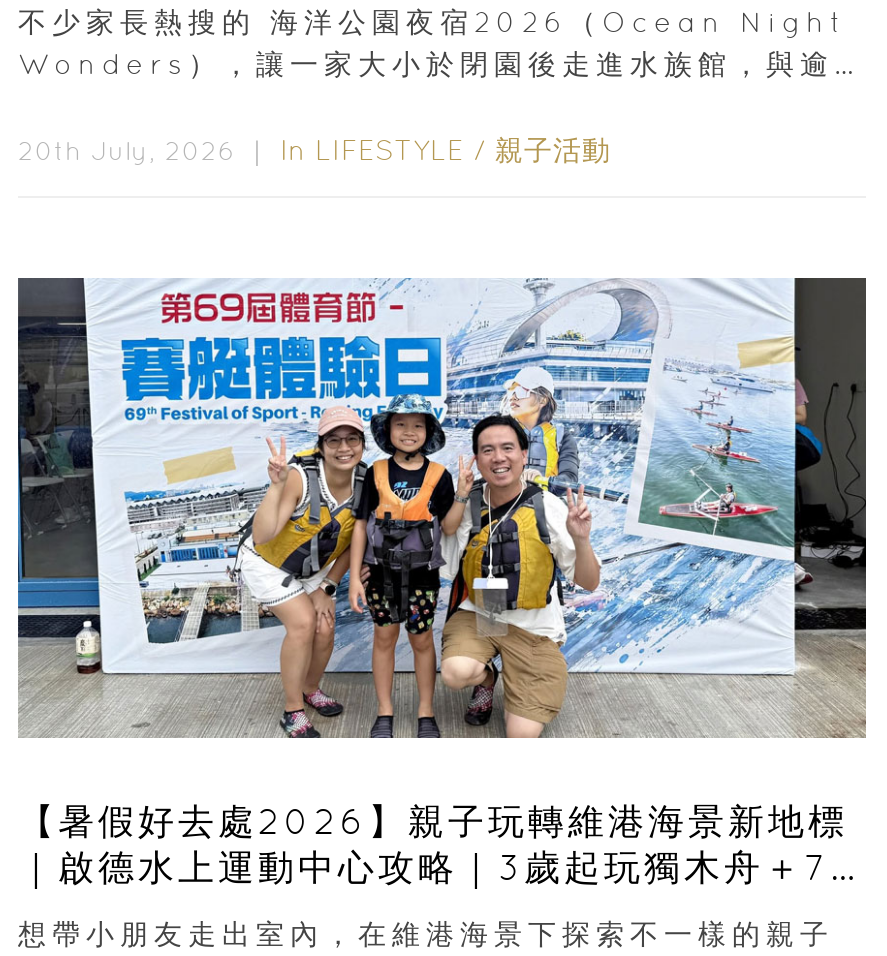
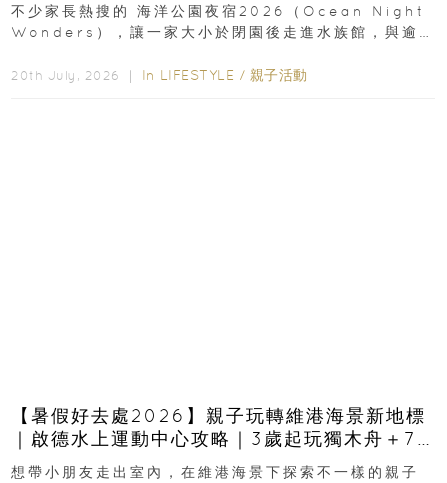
[16,276,868,740] [image] -> none

